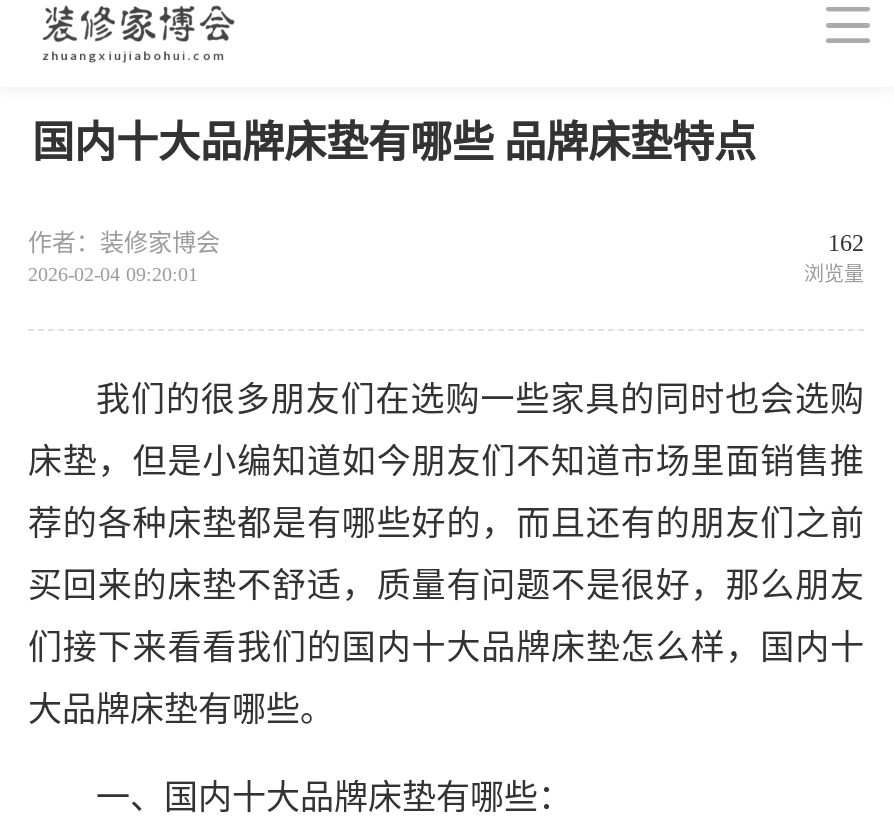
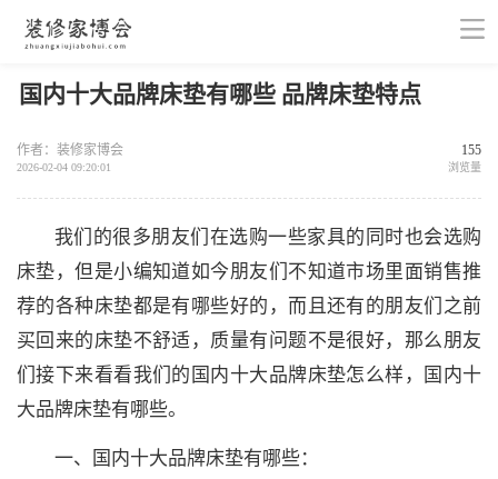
[828,229,864,257] 162 -> [461,142,481,158] 155

